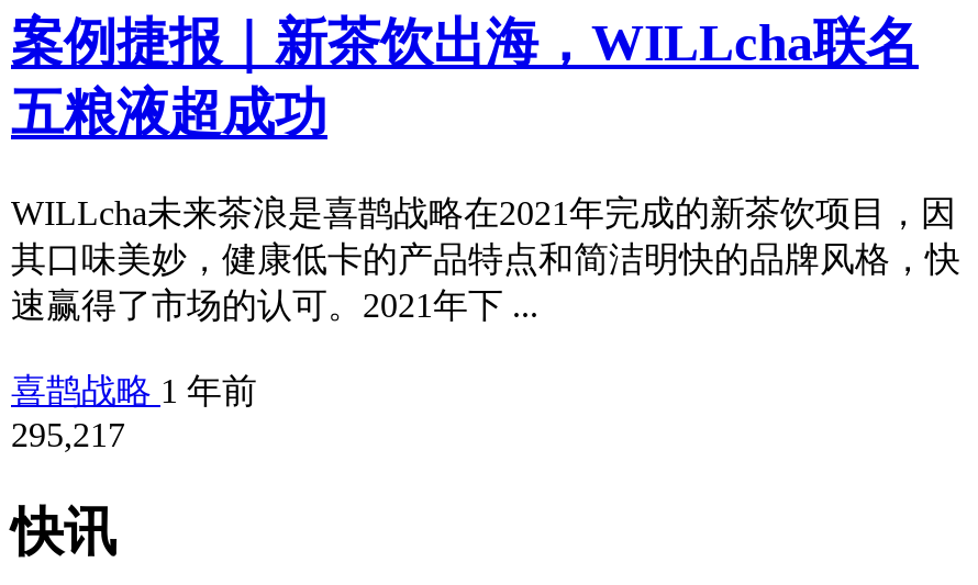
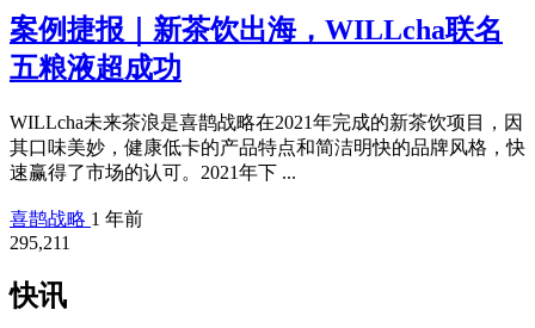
[11,415,125,452] 295,217 -> [10,232,70,252] 295,211

